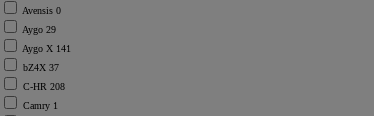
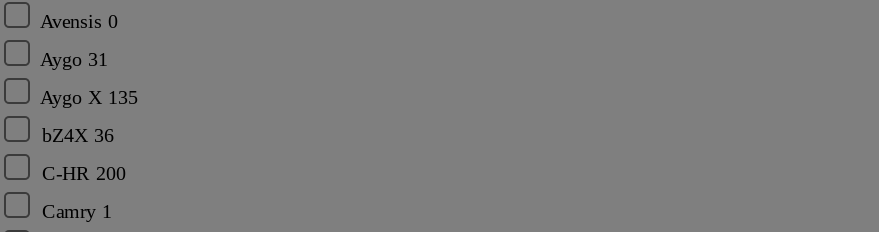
[22,24,56,35] Aygo 29 -> [40,48,108,70] Aygo 31
[22,43,71,54] Aygo X 141 -> [40,86,138,108] Aygo X 135
[23,62,59,73] bZ4X 37 -> [42,124,114,146] bZ4X 36
[23,81,65,92] C-HR 208 -> [42,162,126,184] C-HR 200

